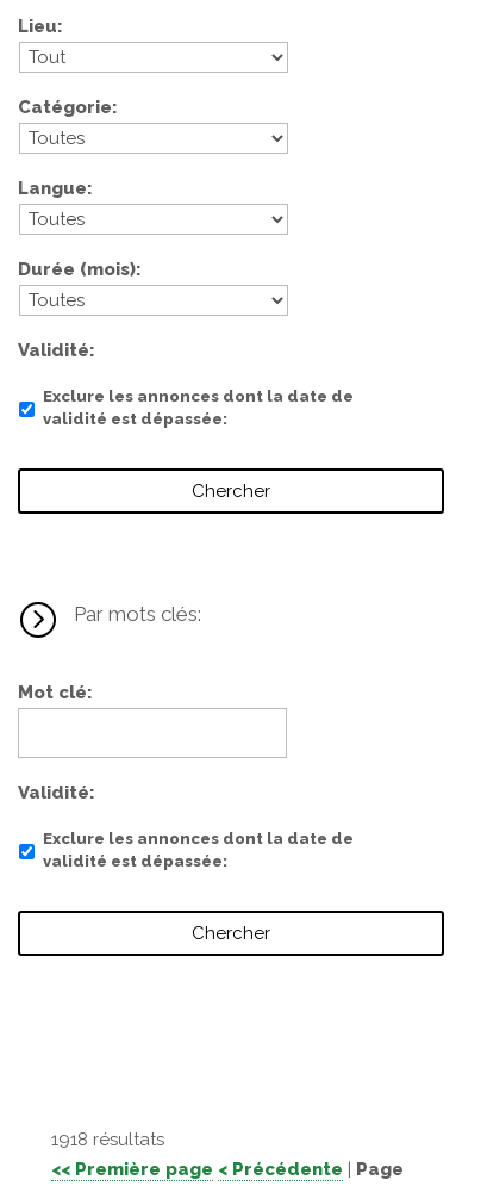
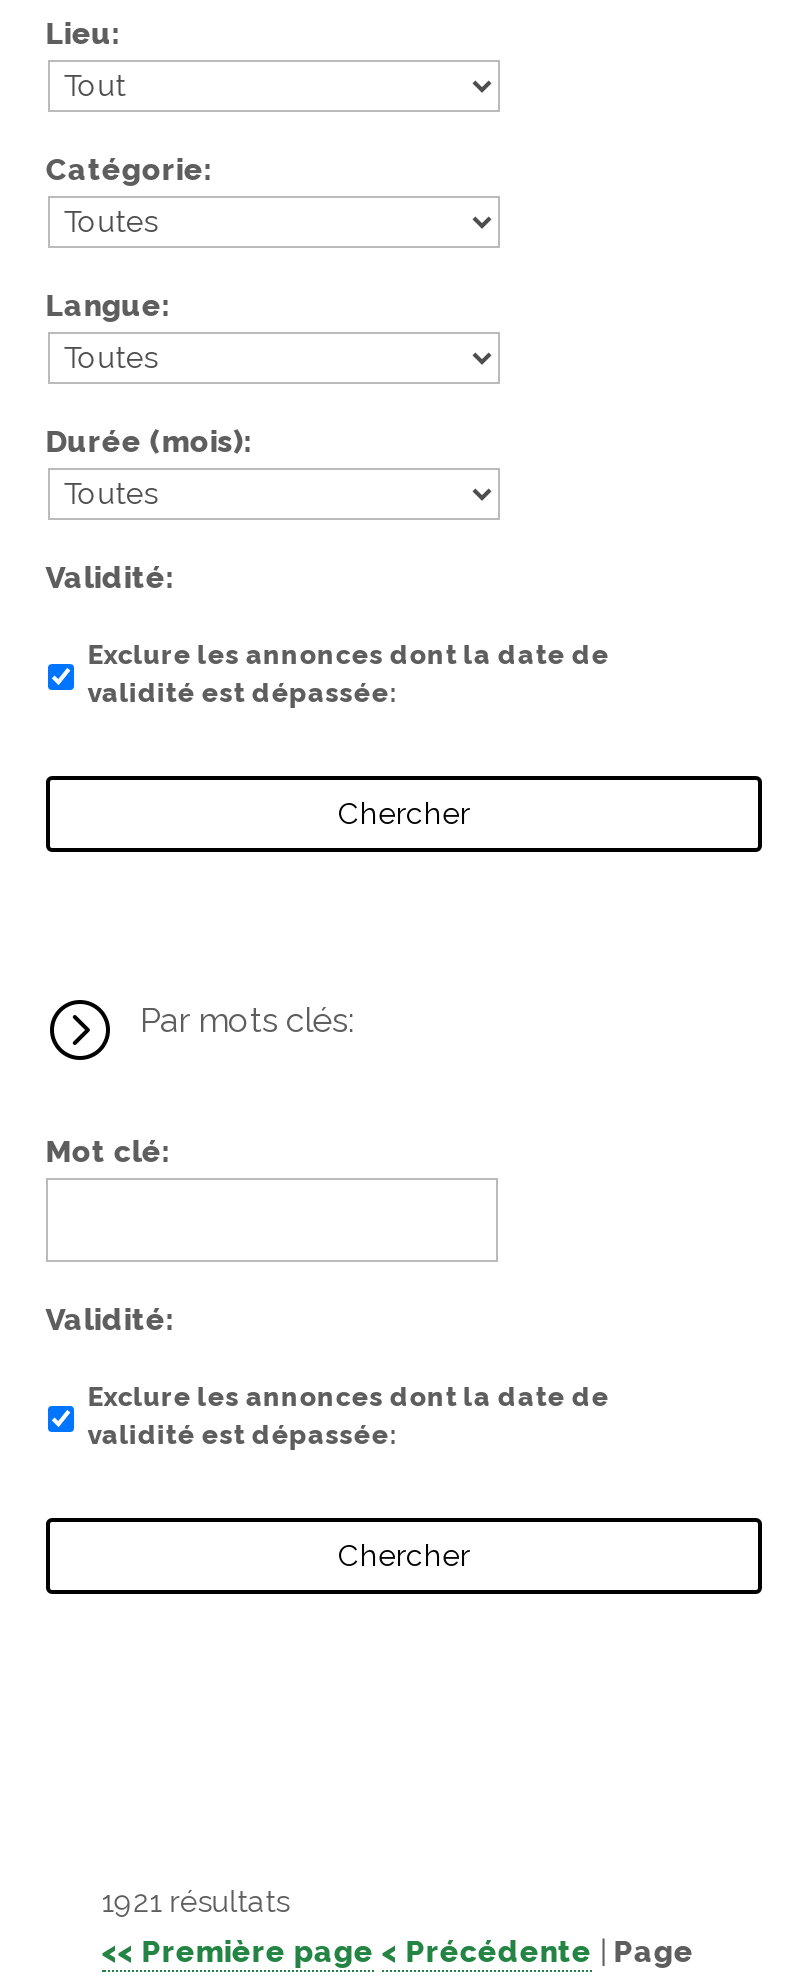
[51,1129,164,1150] 1918 résultats -> [102,1884,290,1920] 1921 résultats

